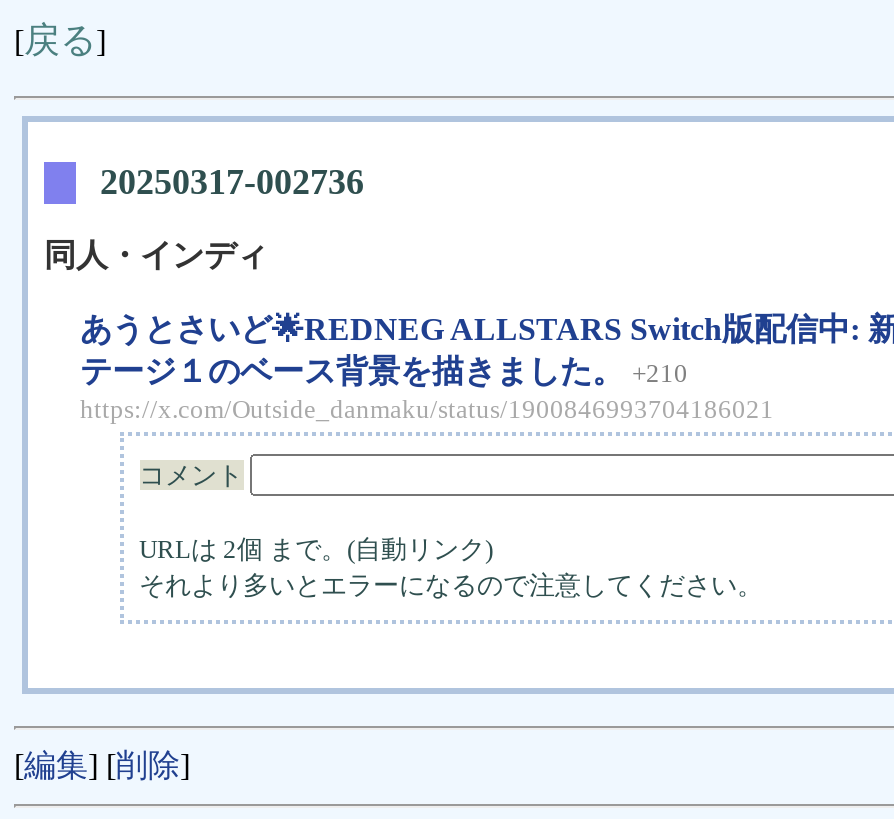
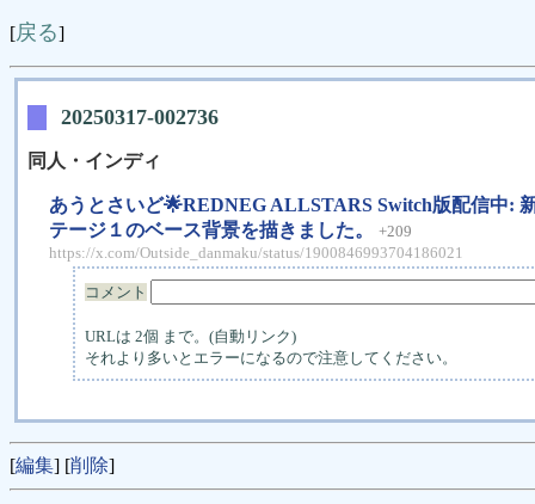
[80,354,688,388] テージ１のベース背景を描きました。 +210 -> [49,220,412,240] テージ１のベース背景を描きました。 +209

